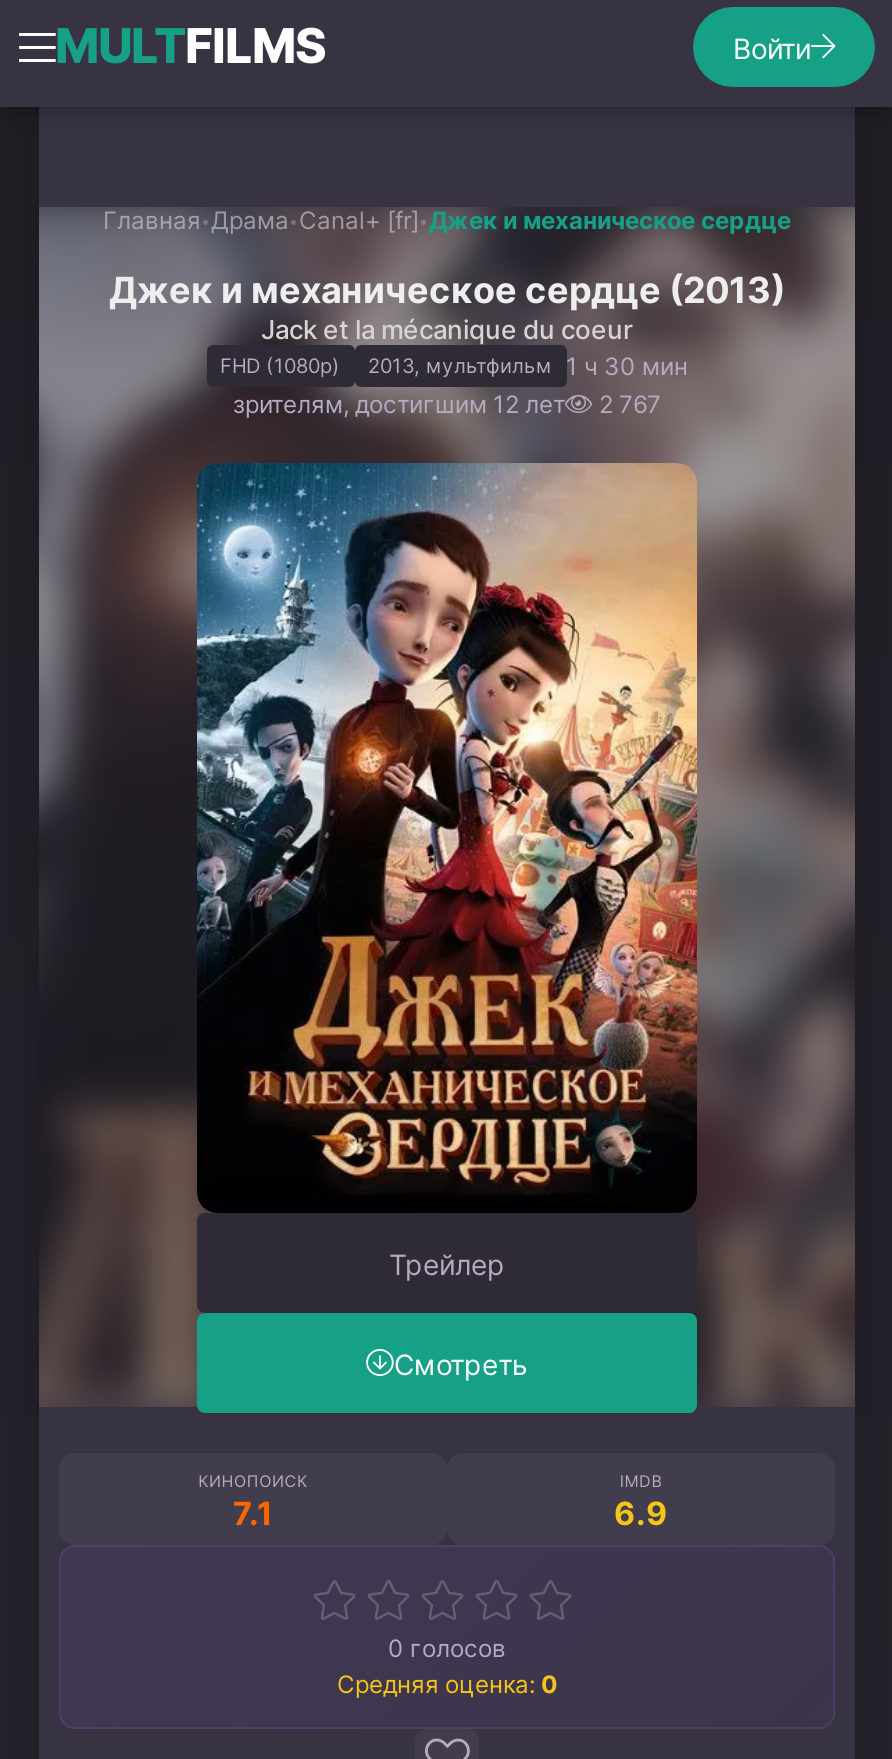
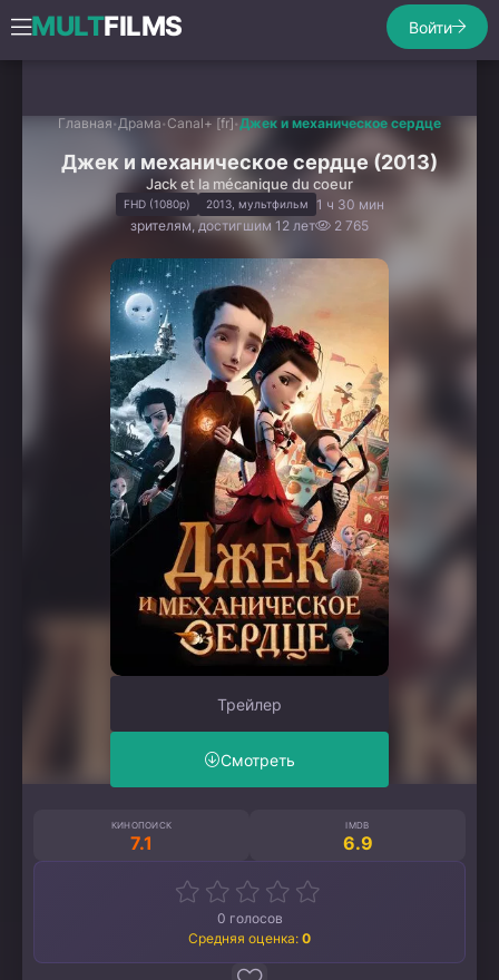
[233,389,661,419] зрителям, достигшим 12 лет 2 767 -> [130,217,369,234] зрителям, достигшим 12 лет 2 765

